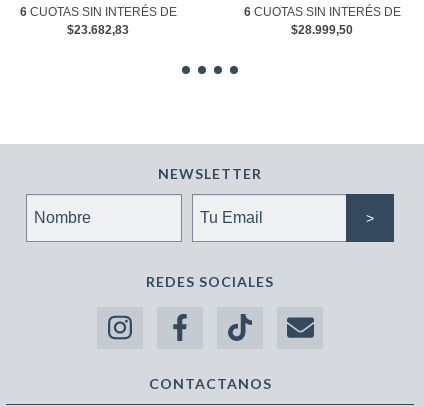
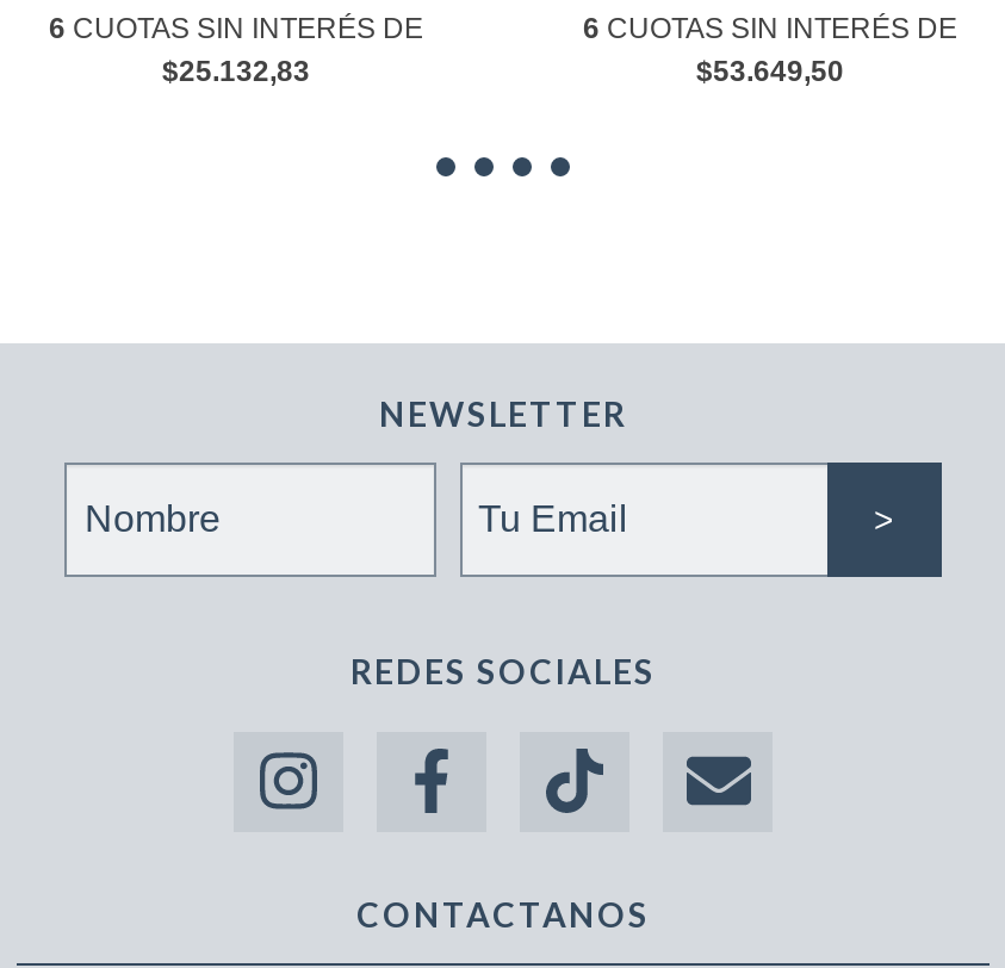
[67,22,129,36] $23.682,83 -> [162,54,310,87] $25.132,83
[291,22,353,36] $28.999,50 -> [696,54,844,87] $53.649,50

